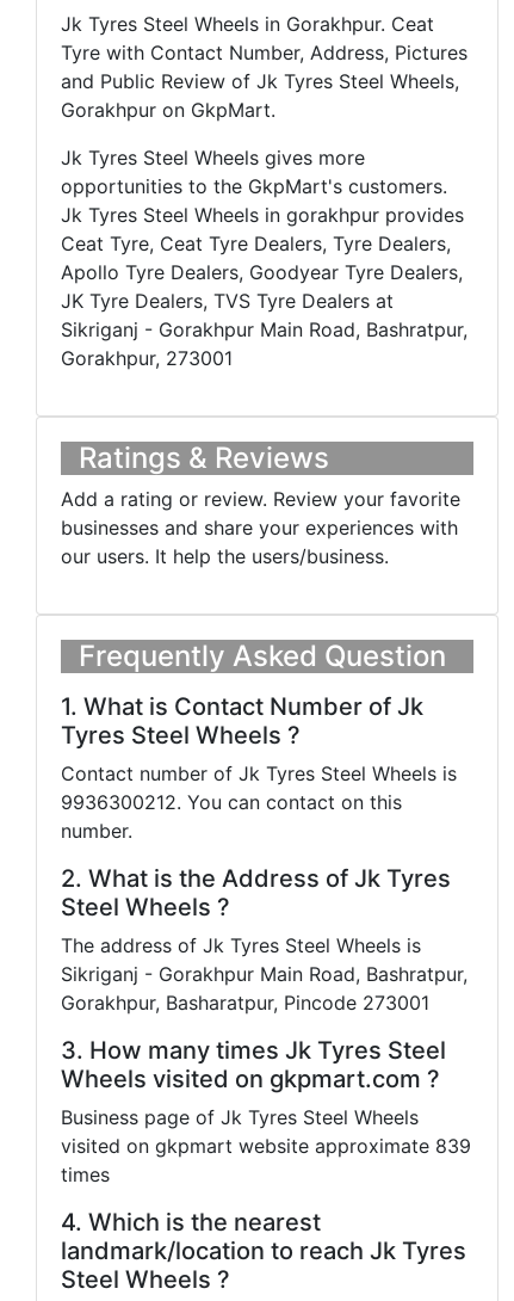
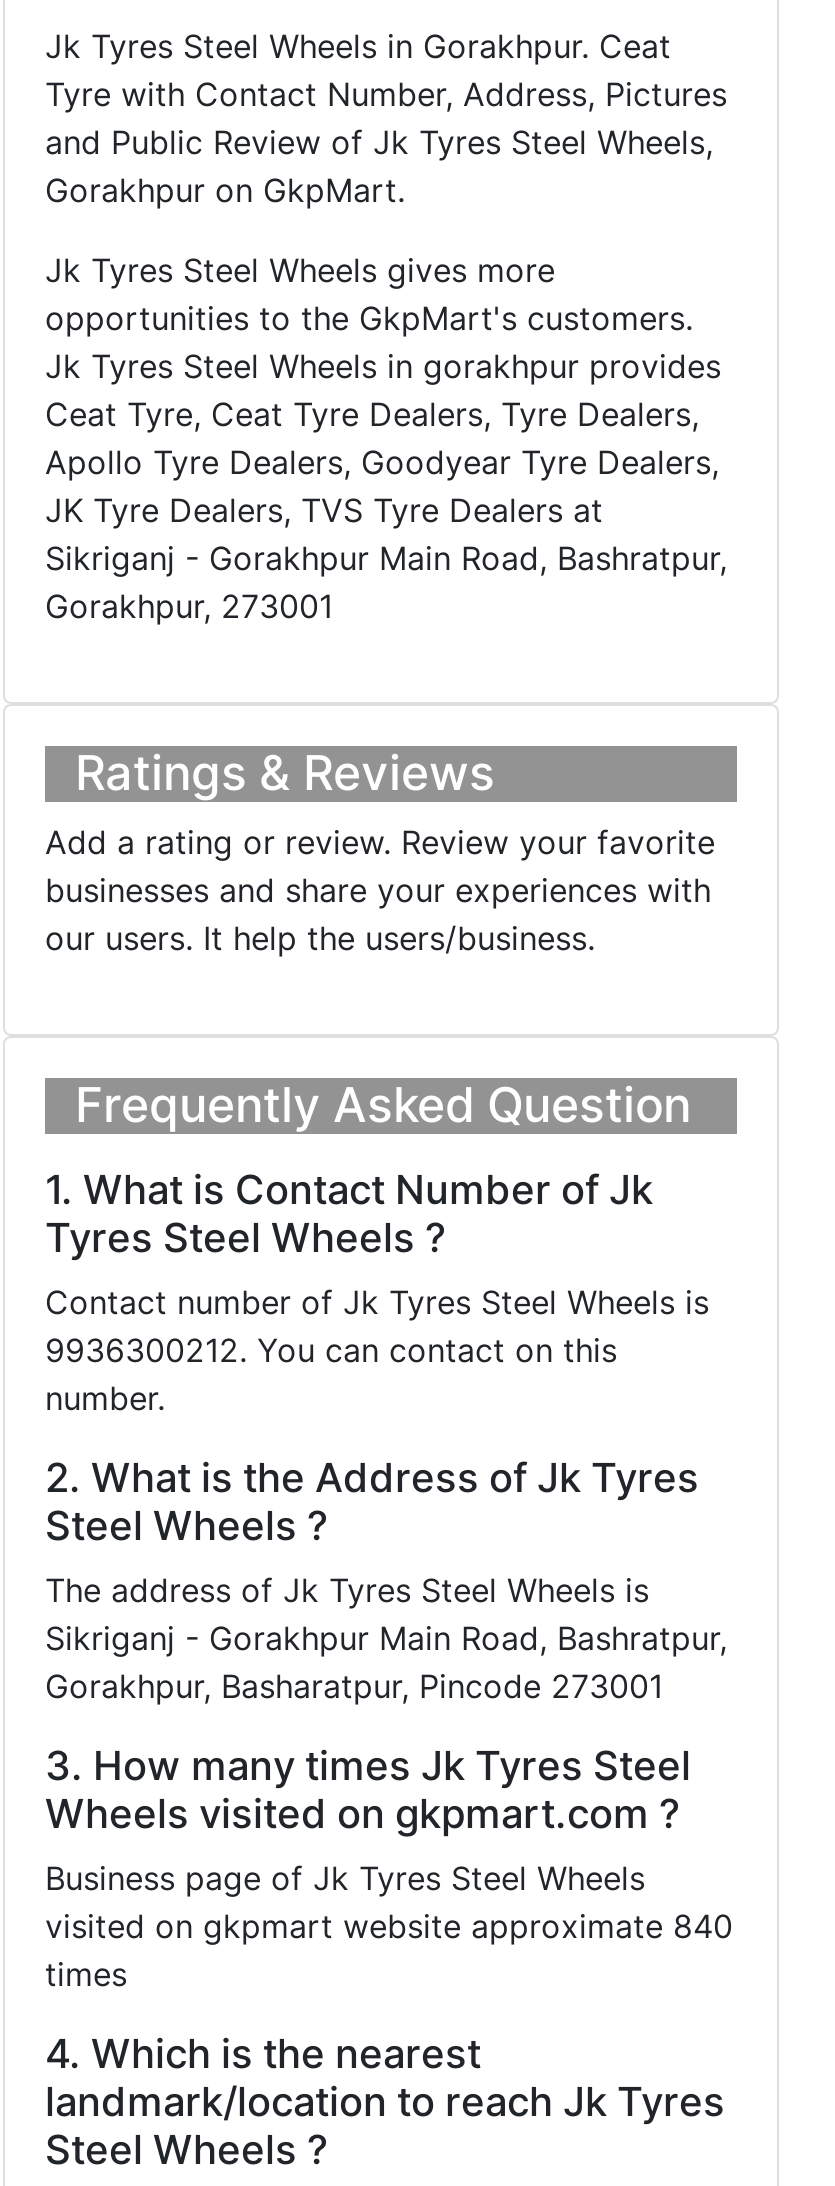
[61,1134,471,1158] visited on gkpmart website approximate 839 -> [45,1906,733,1946] visited on gkpmart website approximate 840

